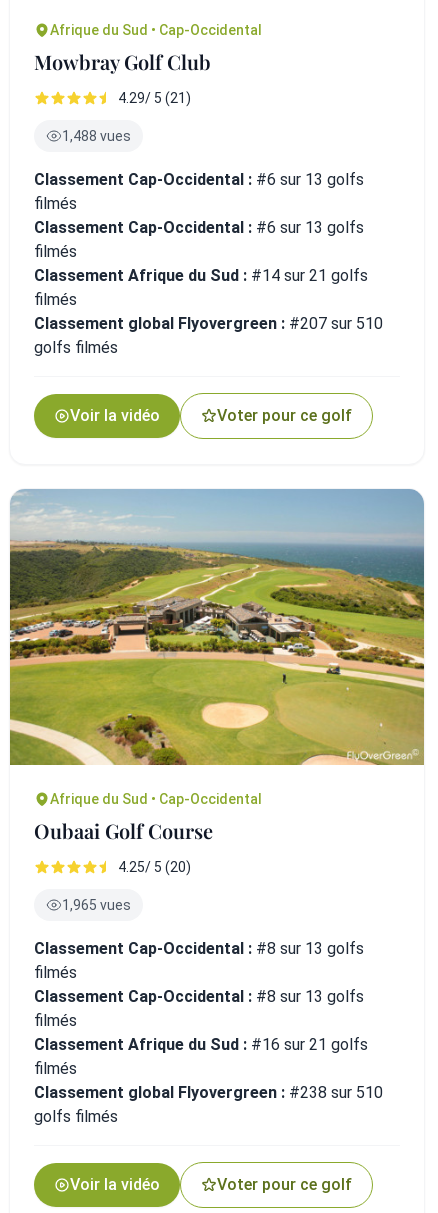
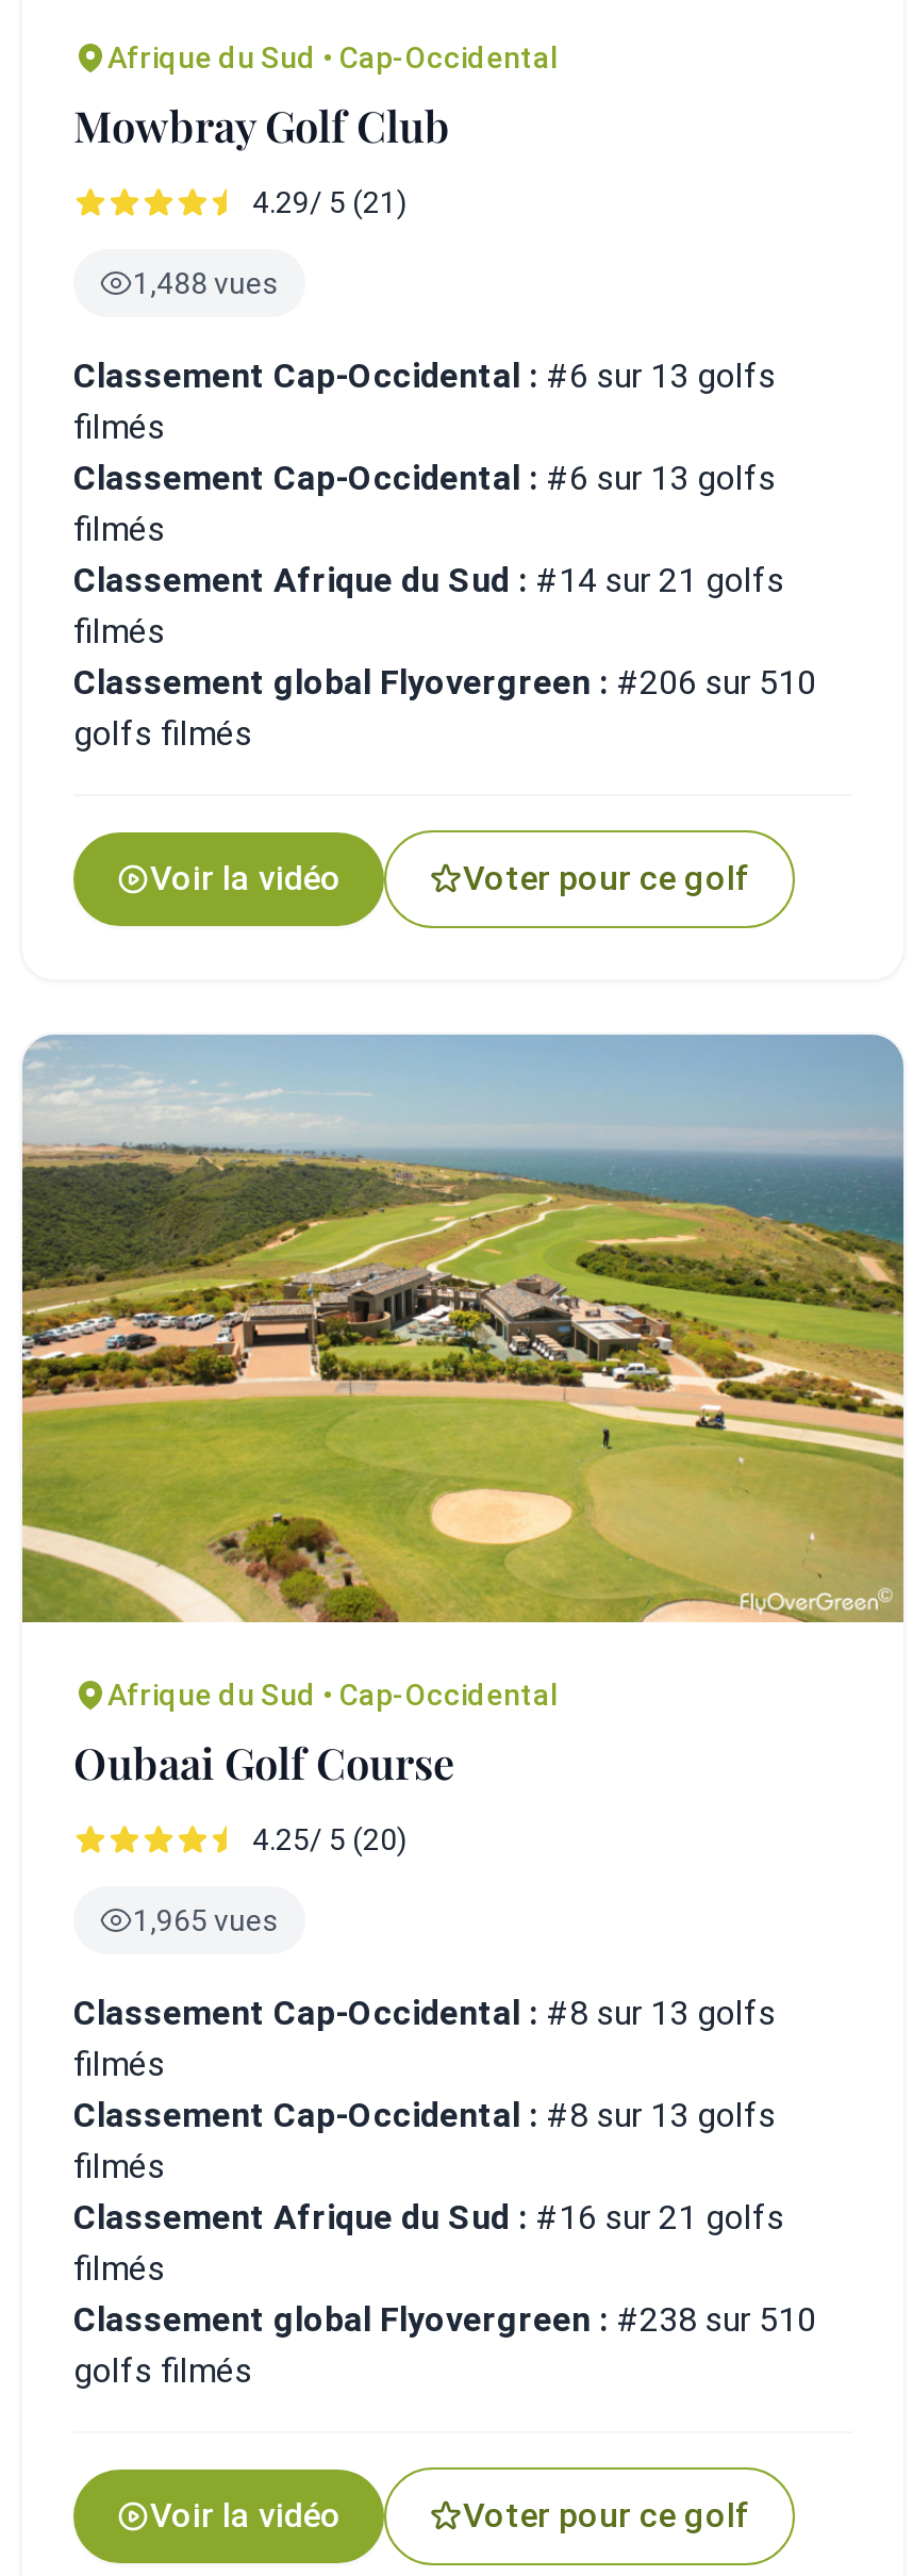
[34,314,383,333] Classement global Flyovergreen : #207 sur 510 -> [73,661,816,702] Classement global Flyovergreen : #206 sur 510

